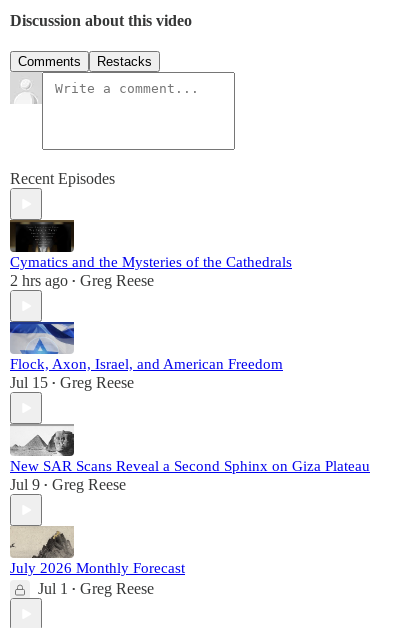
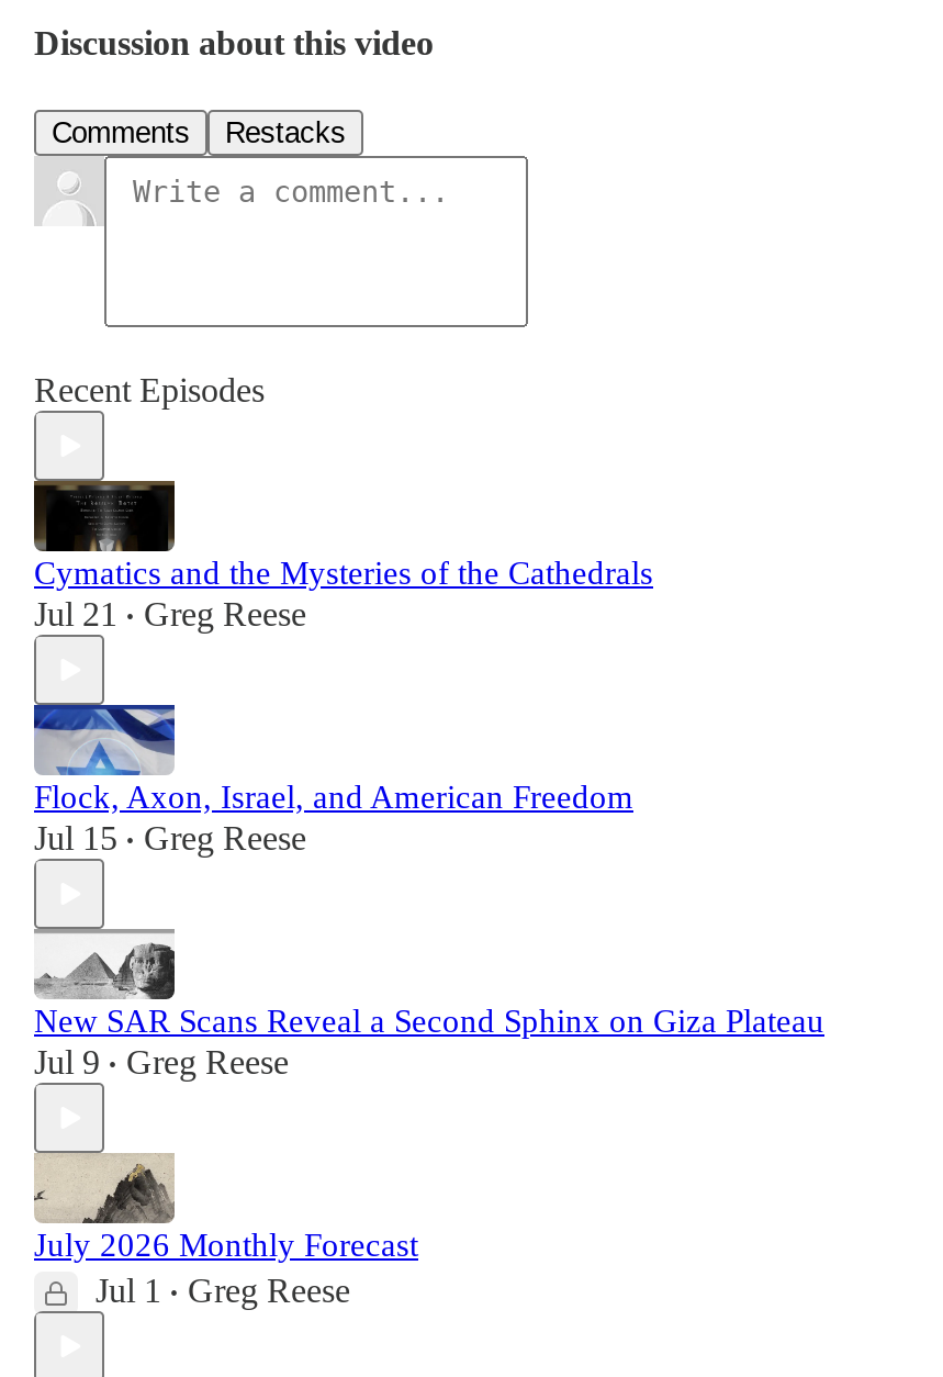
[10,272,154,289] 2 hrs ago • Greg Reese -> [34,595,306,632] Jul 21 • Greg Reese

